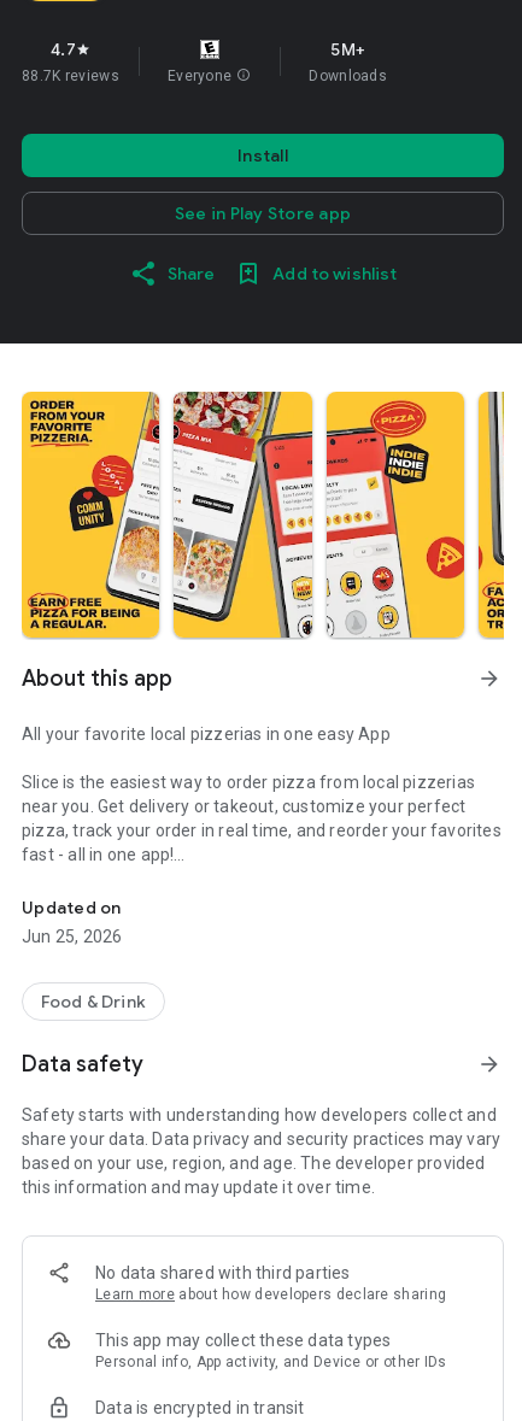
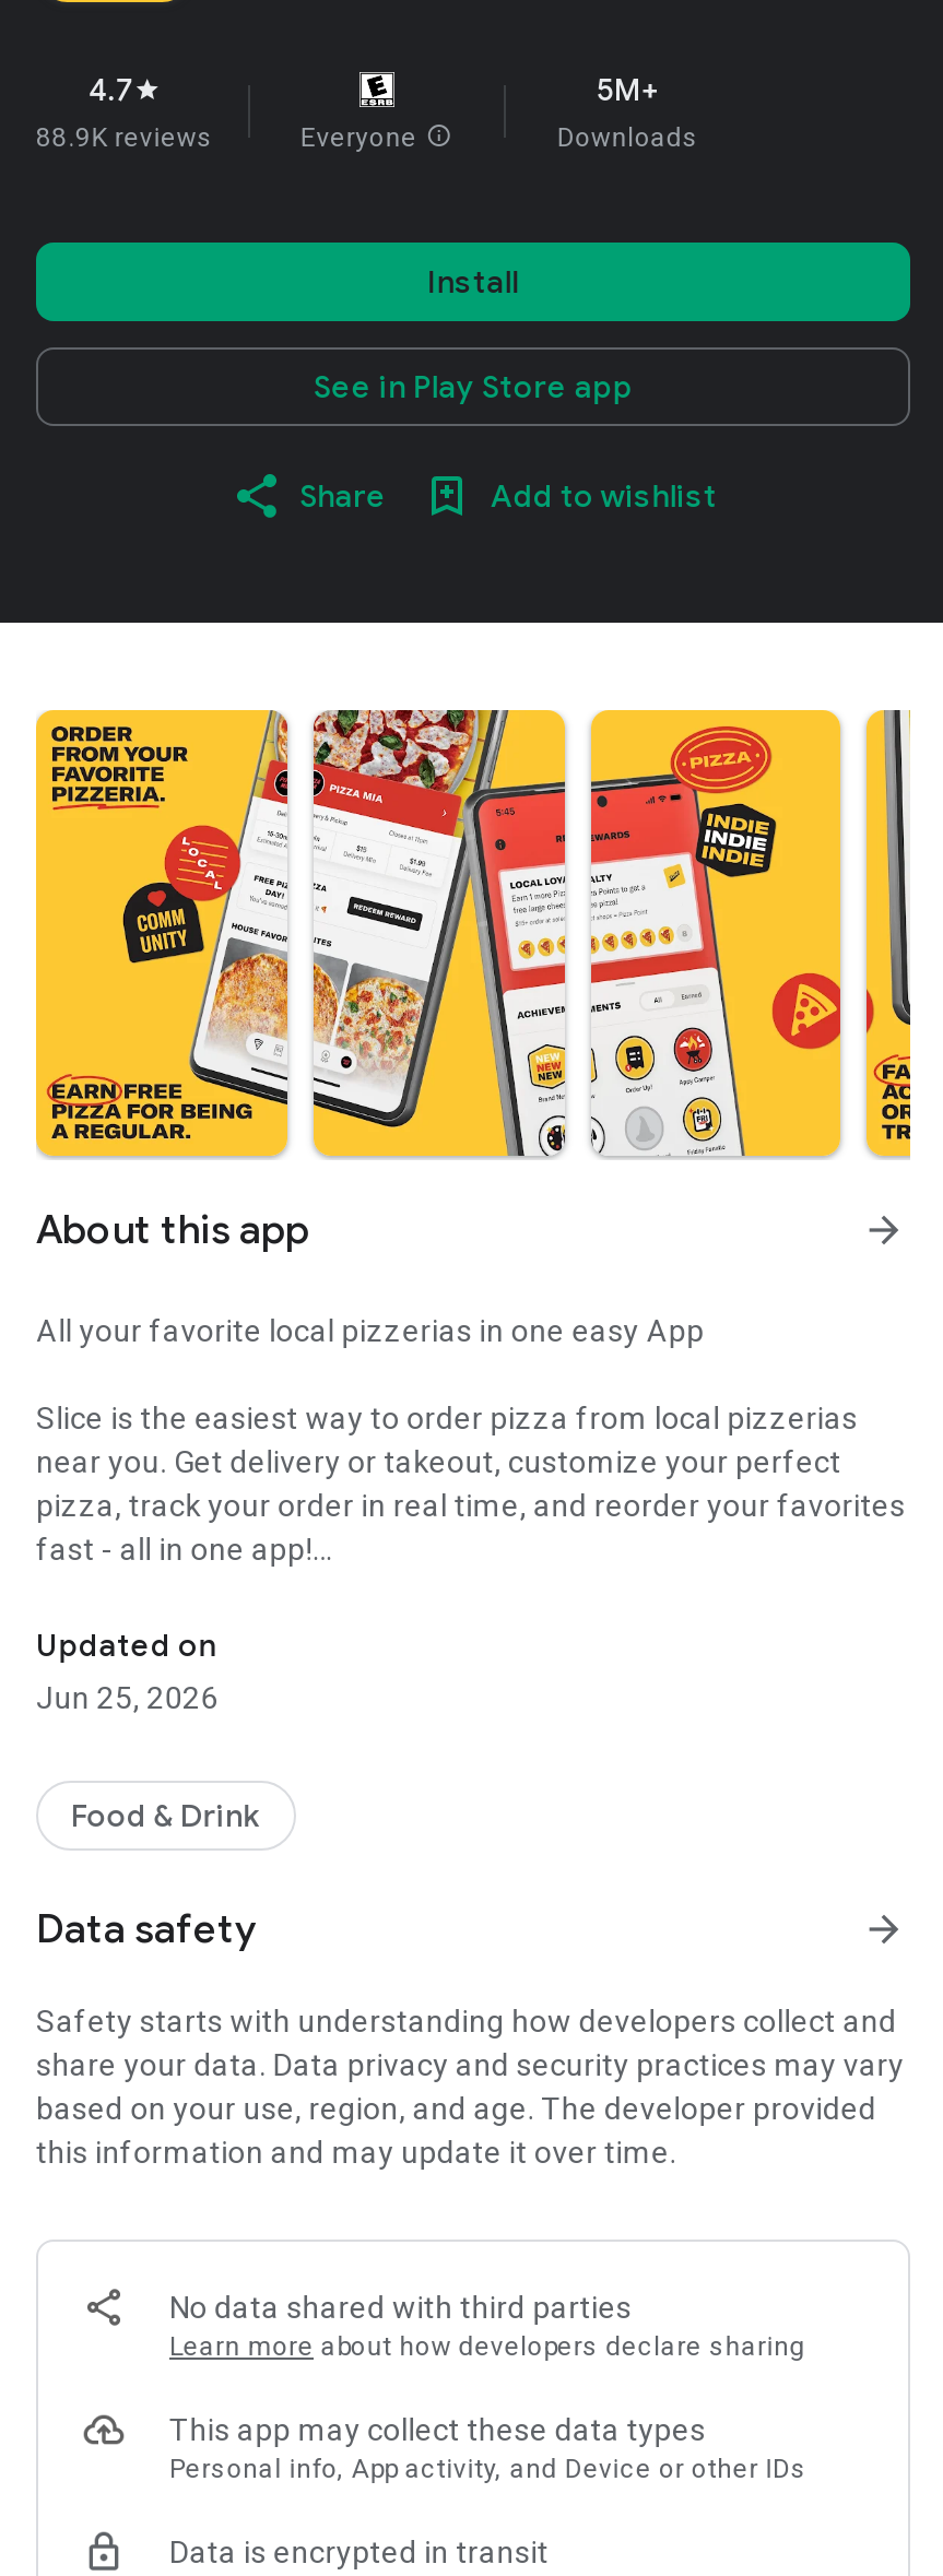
[22,67,119,84] 88.7K reviews -> [36,122,213,153] 88.9K reviews

